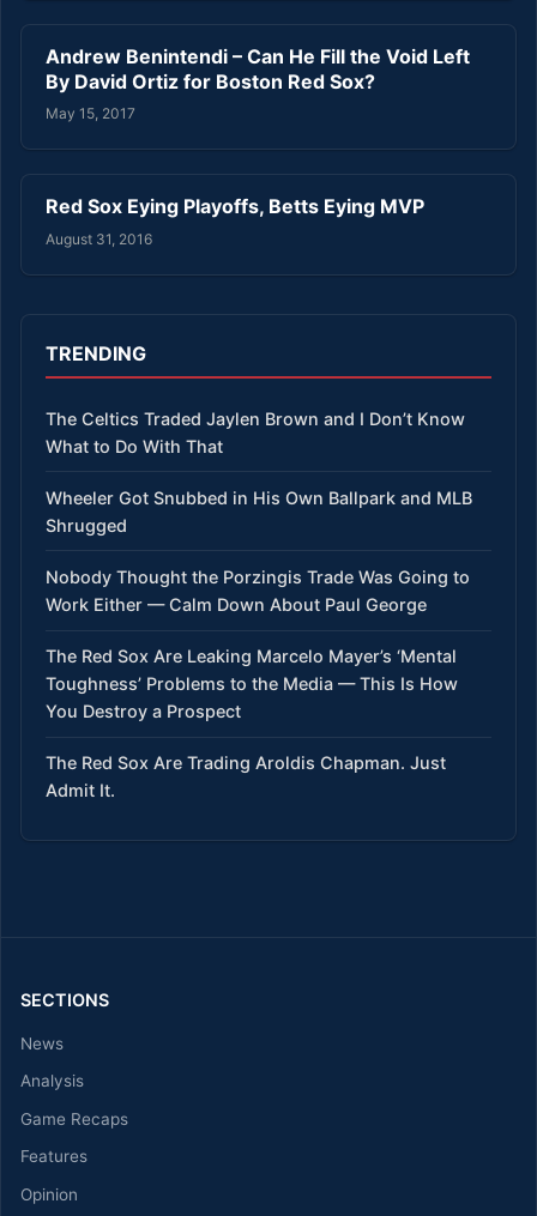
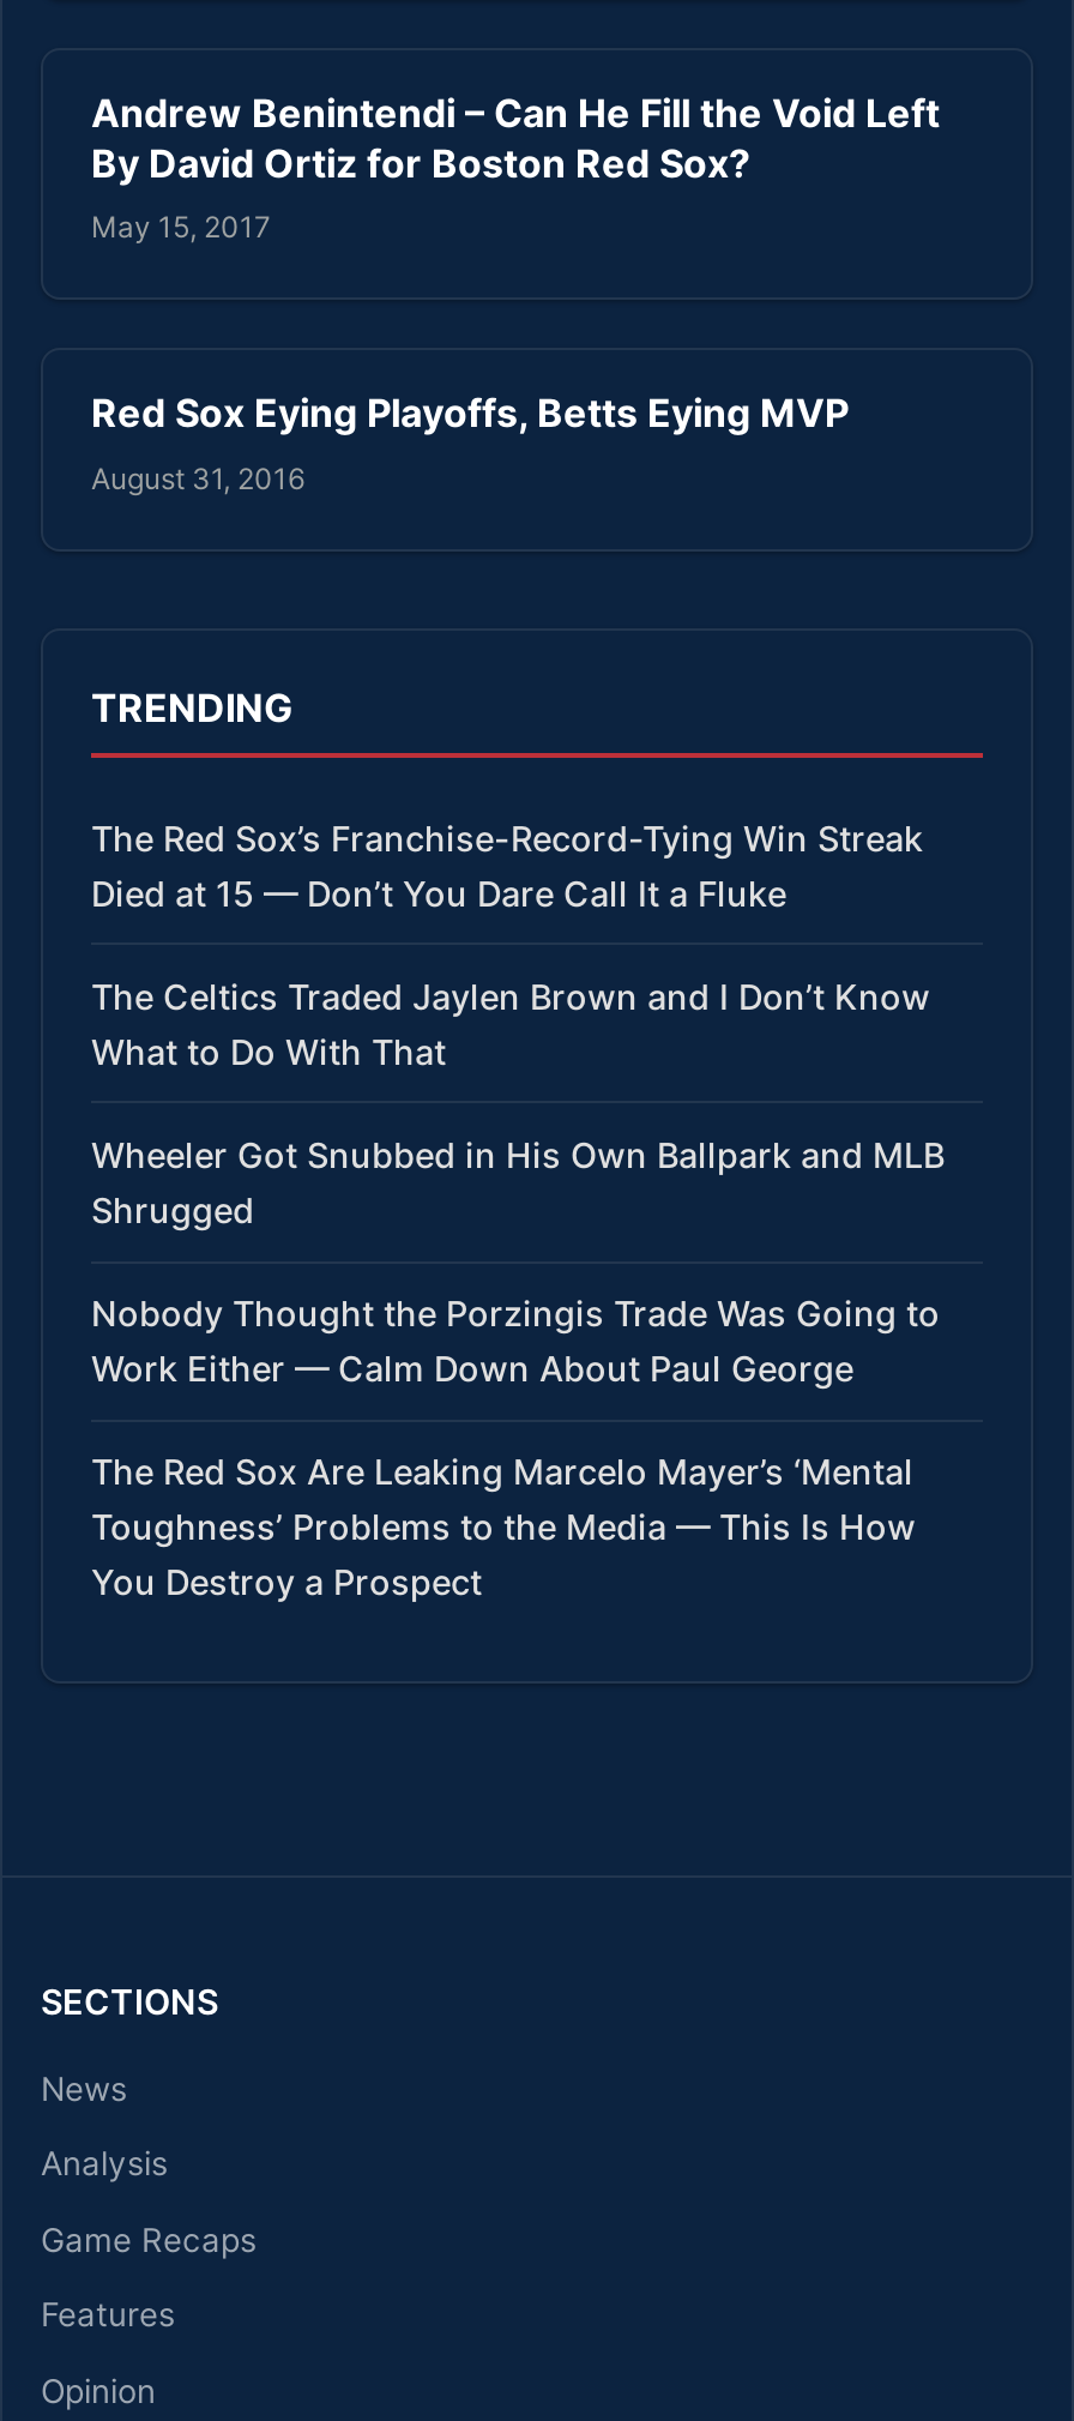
none -> [91,817,923,913] The Red Sox’s Franchise-Record-Tying Win Streak | Died at 15 — Don’t You Dare Call It a Fluke
moved [46,408,472,721] -> [91,976,945,1603]: The Celtics Traded Jaylen Brown and I Don’t Know | What to Do With That | Wheeler Got Snubbed in His Own Ballpark and MLB | ... | Toughness’ Problems to the Media — This Is How | You Destroy a Prospect
[46,753,446,801] The Red Sox Are Trading Aroldis Chapman. Just | Admit It. -> none

